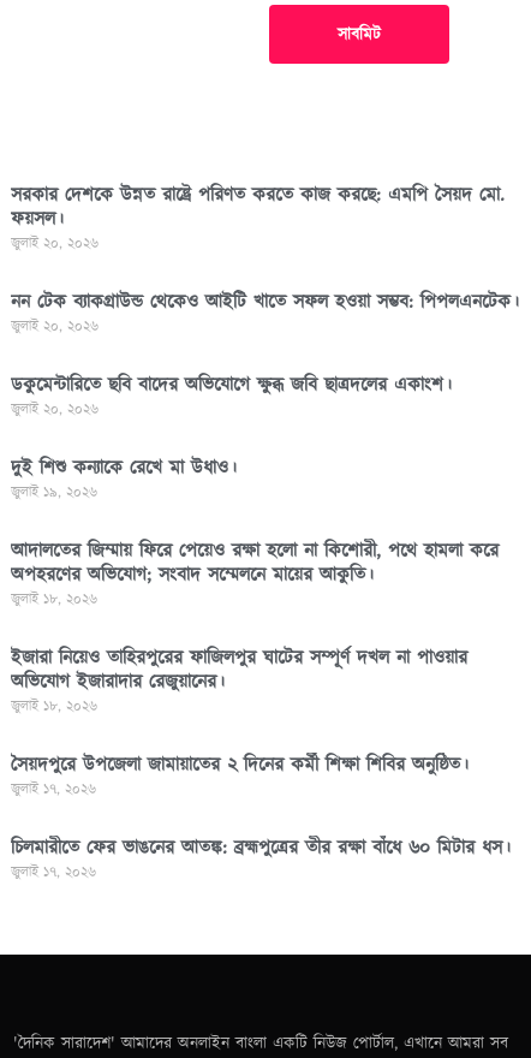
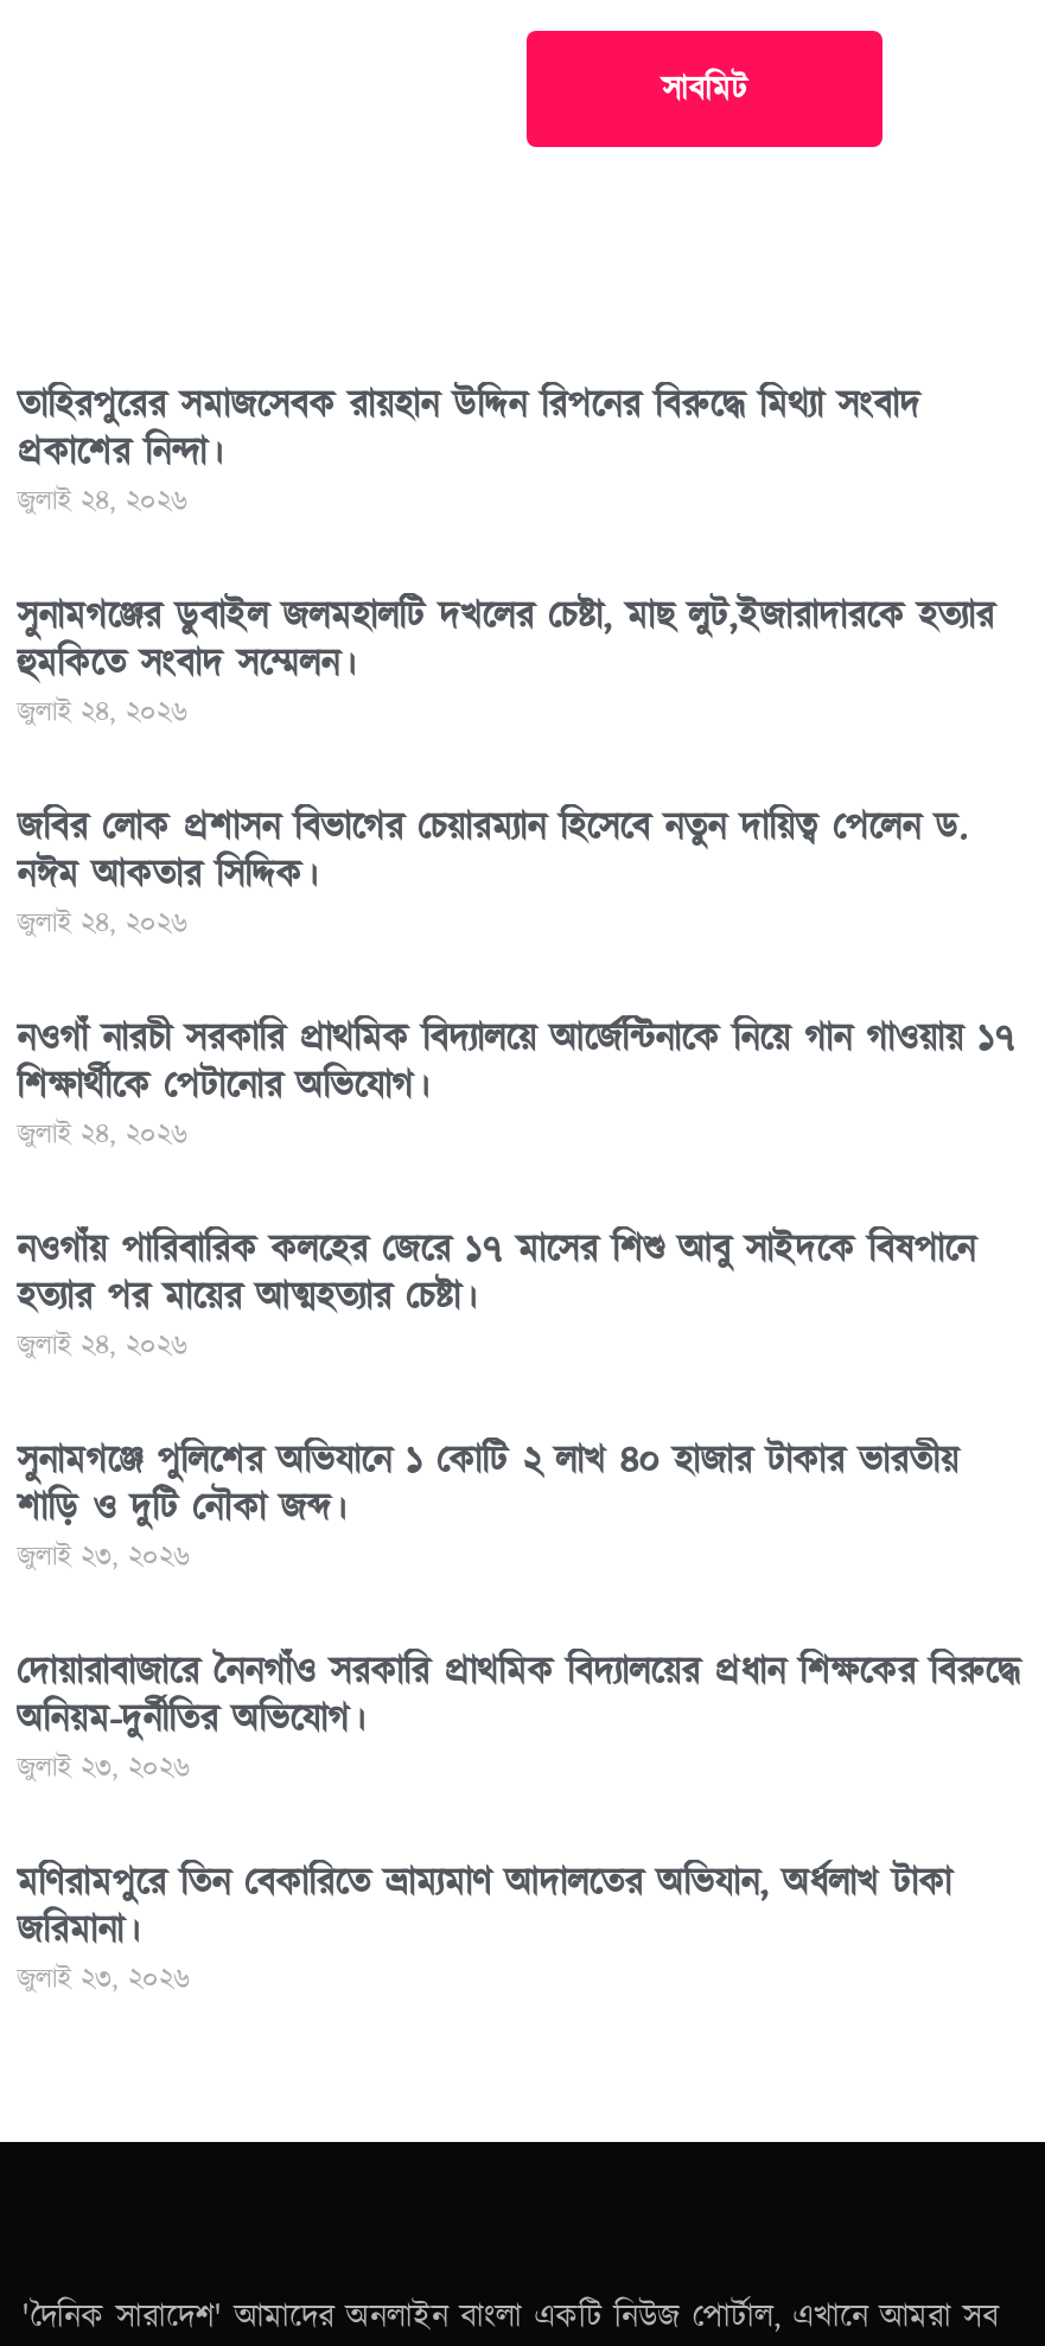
[11,182,505,254] সরকার দেশকে উন্নত রাষ্ট্রে পরিণত করতে কাজ করছে: এমপি সৈয়দ মো. | ফয়সল। | জুলাই ২০, ২০২৬ -> [17,380,920,523] তাহিরপুরের সমাজসেবক রায়হান উদ্দিন রিপনের বিরুদ্ধে মিথ্যা সংবাদ | প্রকাশের নিন্দা। | জুলাই ২৪, ২০২৬
[11,289,519,337] নন টেক ব্যাকগ্রাউন্ড থেকেও আইটি খাতে সফল হওয়া সম্ভব: পিপলএনটেক। | জুলাই ২০, ২০২৬ -> [17,592,994,734] সুনামগঞ্জের ডুবাইল জলমহালটি দখলের চেষ্টা, মাছ লুট,ইজারাদারকে হত্যার | হুমকিতে সংবাদ সম্মেলন। | জুলাই ২৪, ২০২৬
[11,372,452,420] ডকুমেন্টারিতে ছবি বাদের অভিযোগে ক্ষুব্ধ জবি ছাত্রদলের একাংশ। | জুলাই ২০, ২০২৬ -> [17,803,968,945] জবির লোক প্রশাসন বিভাগের চেয়ারম্যান হিসেবে নতুন দায়িত্ব পেলেন ড. | নঈম আকতার সিদ্দিক। | জুলাই ২৪, ২০২৬
[11,455,237,503] দুই শিশু কন্যাকে রেখে মা উধাও। | জুলাই ১৯, ২০২৬ -> [17,1014,1015,1156] নওগাঁ নারচী সরকারি প্রাথমিক বিদ্যালয়ে আর্জেন্টিনাকে নিয়ে গান গাওয়ায় ১৭ | শিক্ষার্থীকে পেটানোর অভিযোগ। | জুলাই ২৪, ২০২৬
[11,538,499,610] আদালতের জিম্মায় ফিরে পেয়েও রক্ষা হলো না কিশোরী, পথে হামলা করে | অপহরণের অভিযোগ; সংবাদ সম্মেলনে মায়ের আকুতি। | জুলাই ১৮, ২০২৬ -> [17,1225,975,1367] নওগাঁয় পারিবারিক কলহের জেরে ১৭ মাসের শিশু আবু সাইদকে বিষপানে | হত্যার পর মায়ের আত্মহত্যার চেষ্টা। | জুলাই ২৪, ২০২৬
[11,645,467,717] ইজারা নিয়েও তাহিরপুরের ফাজিলপুর ঘাটের সম্পূর্ণ দখল না পাওয়ার | অভিযোগ ইজারাদার রেজুয়ানের। | জুলাই ১৮, ২০২৬ -> [17,1436,958,1578] সুনামগঞ্জে পুলিশের অভিযানে ১ কোটি ২ লাখ ৪০ হাজার টাকার ভারতীয় | শাড়ি ও দুটি নৌকা জব্দ। | জুলাই ২৩, ২০২৬
[11,752,469,800] সৈয়দপুরে উপজেলা জামায়াতের ২ দিনের কর্মী শিক্ষা শিবির অনুষ্ঠিত। | জুলাই ১৭, ২০২৬ -> [17,1647,1020,1790] দোয়ারাবাজারে নৈনগাঁও সরকারি প্রাথমিক বিদ্যালয়ের প্রধান শিক্ষকের বিরুদ্ধে | অনিয়ম-দুর্নীতির অভিযোগ। | জুলাই ২৩, ২০২৬
[11,835,511,883] চিলমারীতে ফের ভাঙনের আতঙ্ক: ব্রহ্মপুত্রের তীর রক্ষা বাঁধে ৬০ মিটার ধস। | জুলাই ১৭, ২০২৬ -> [17,1858,951,2001] মণিরামপুরে তিন বেকারিতে ভ্রাম্যমাণ আদালতের অভিযান, অর্ধলাখ টাকা | জরিমানা। | জুলাই ২৩, ২০২৬

